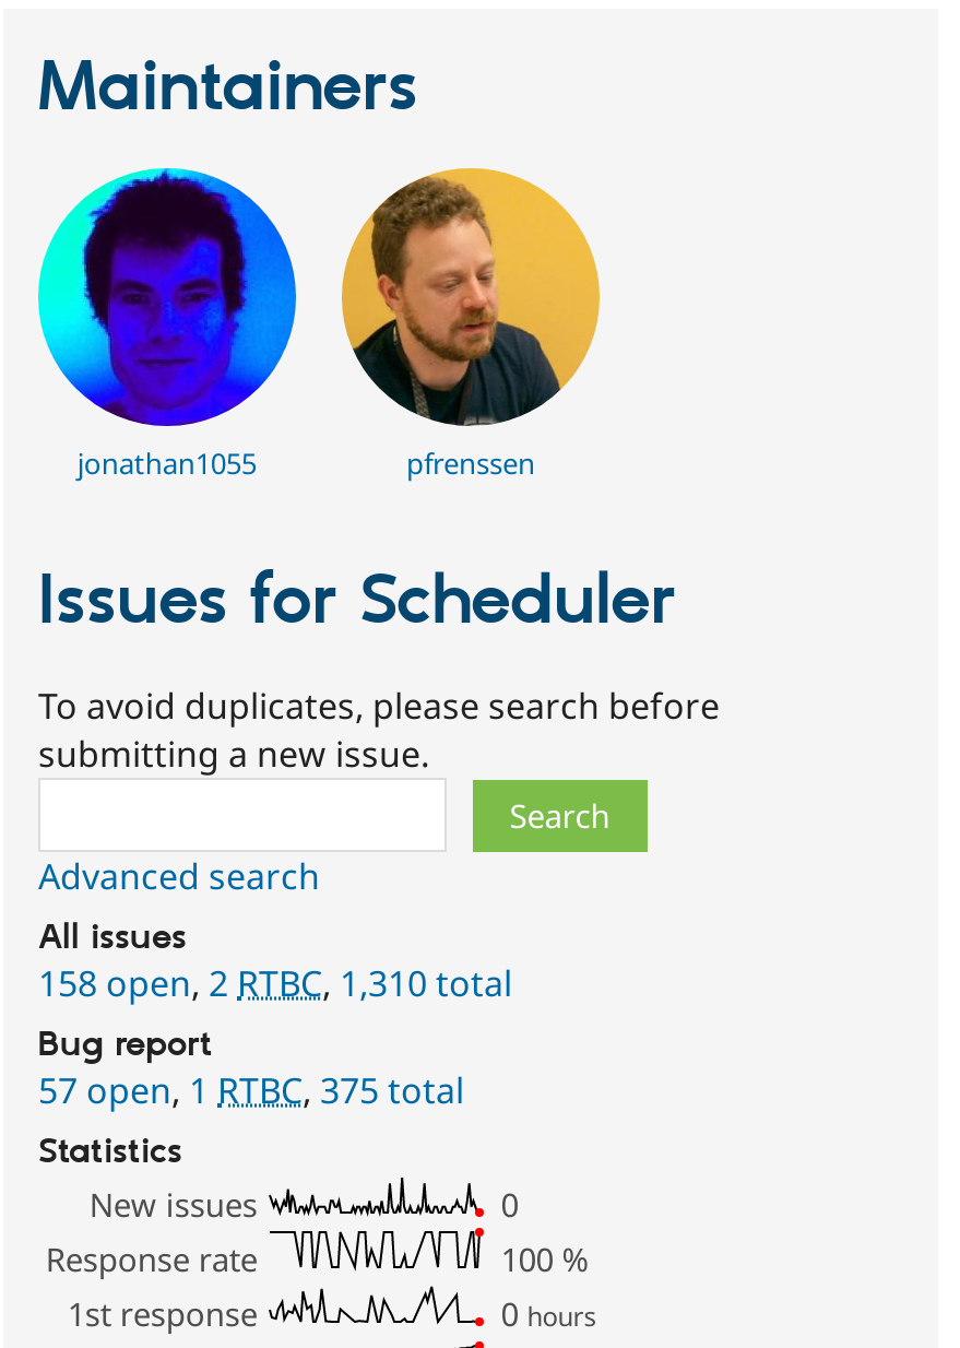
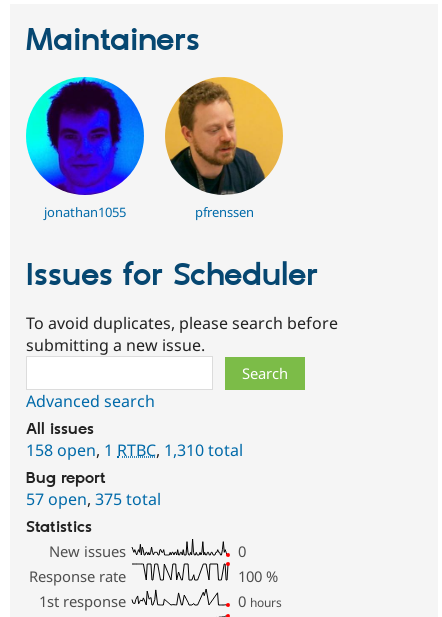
[38,960,512,1008] 158 open, 2 RTBC, 1,310 total -> [26,439,243,461] 158 open, 1 RTBC, 1,310 total
[38,1067,464,1115] 57 open, 1 RTBC, 375 total -> [26,488,161,510] 57 open, 375 total

